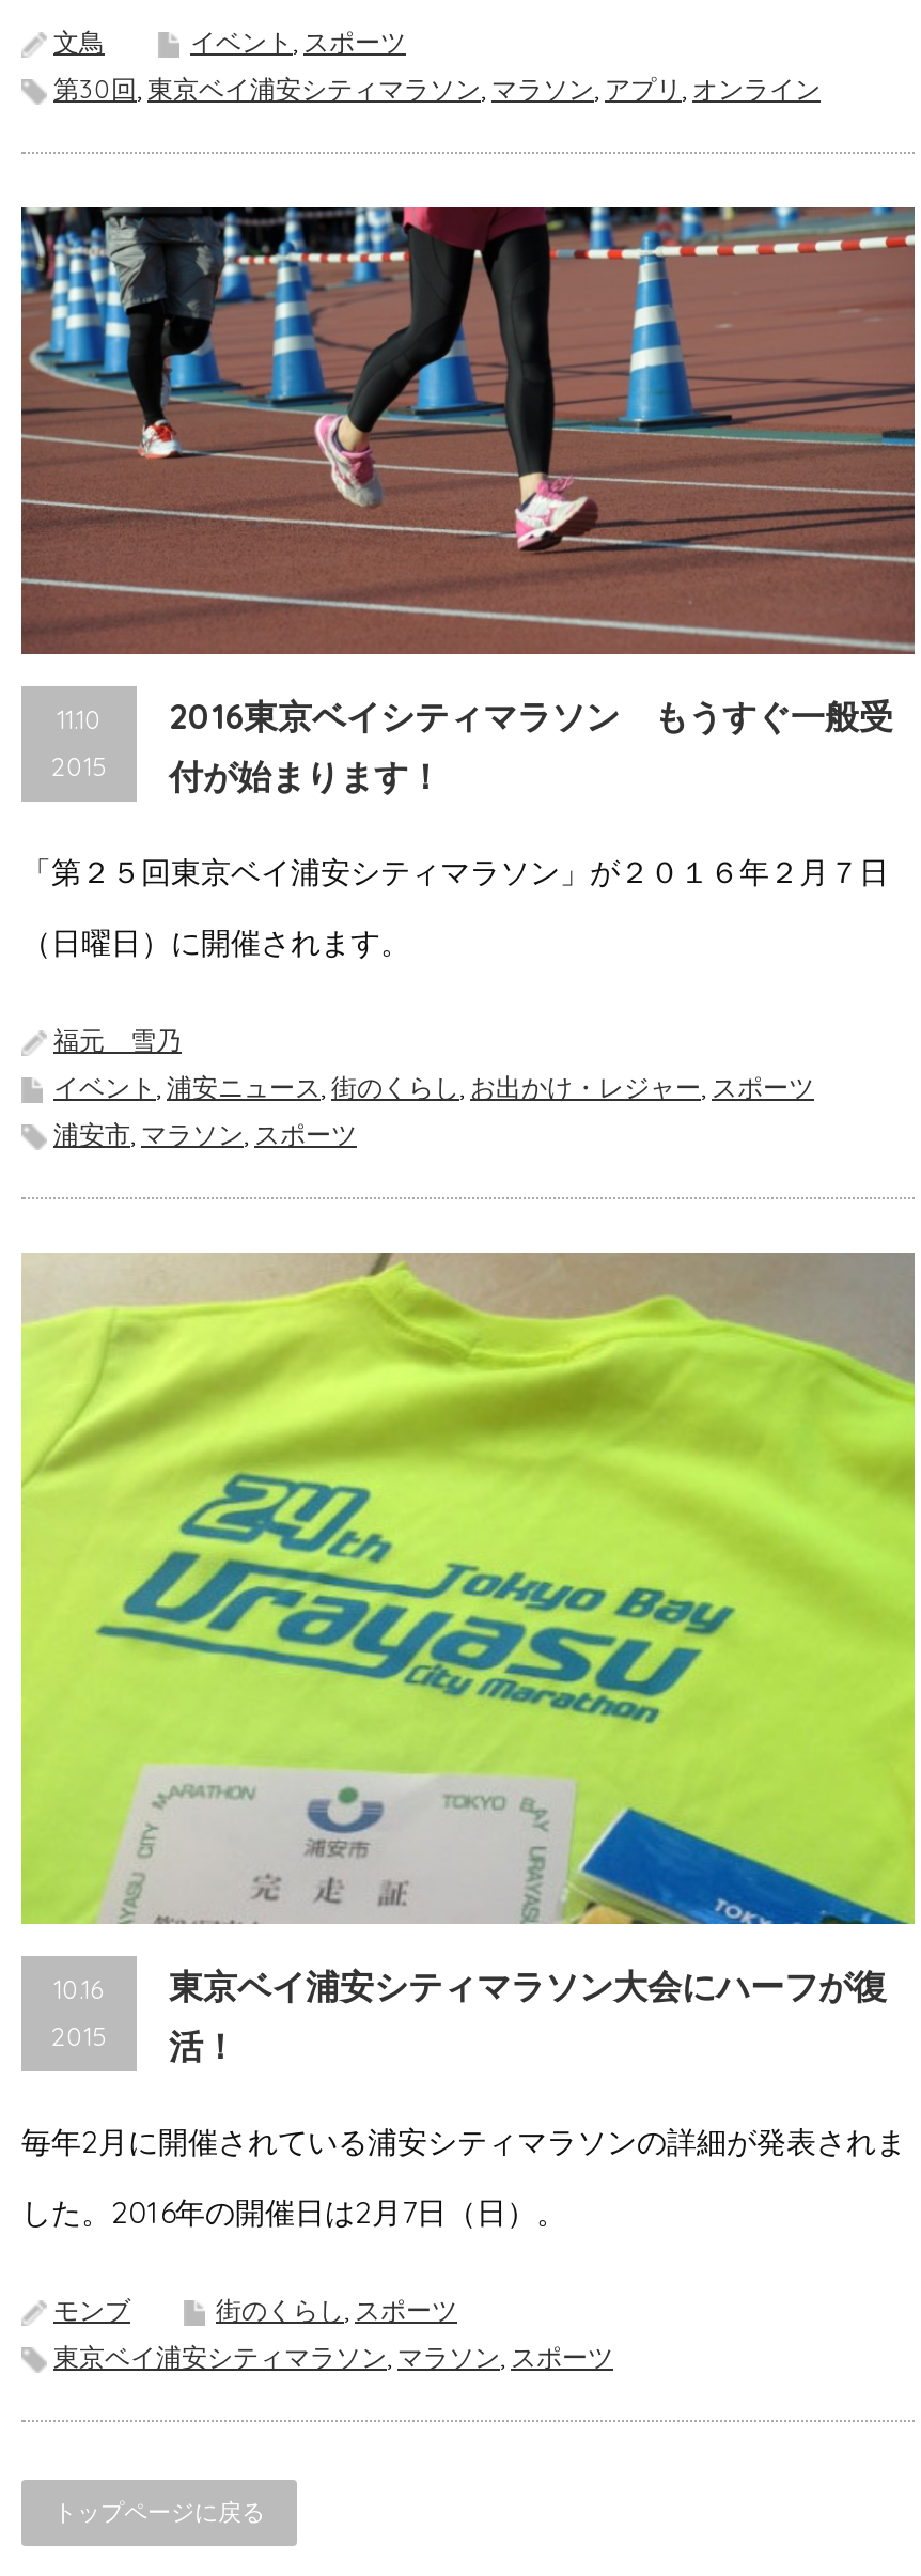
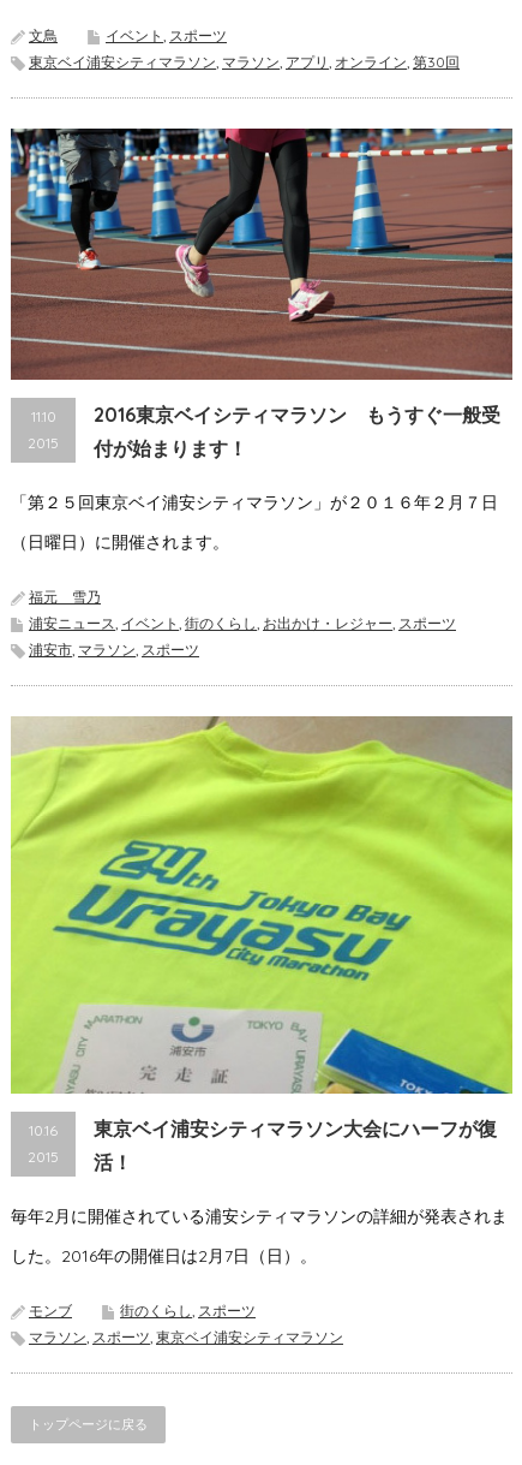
[53,73,821,105] 第30回,東京ベイ浦安シティマラソン,マラソン,アプリ,オンライン -> [29,53,460,71] 東京ベイ浦安シティマラソン,マラソン,アプリ,オンライン,第30回
[53,1071,814,1103] イベント,浦安ニュース,街のくらし,お出かけ・レジャー,スポーツ -> [29,614,456,632] 浦安ニュース,イベント,街のくらし,お出かけ・レジャー,スポーツ
[53,2340,613,2372] 東京ベイ浦安シティマラソン,マラソン,スポーツ -> [29,1327,343,1345] マラソン,スポーツ,東京ベイ浦安シティマラソン

